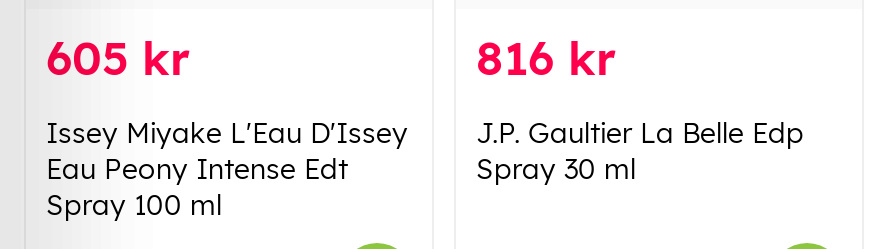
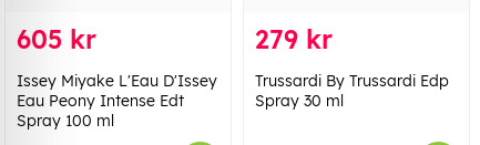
[476,30,616,88] 816 kr -> [255,24,333,56] 279 kr
[476,116,804,152] J.P. Gaultier La Belle Edp -> [255,71,449,91] Trussardi By Trussardi Edp

